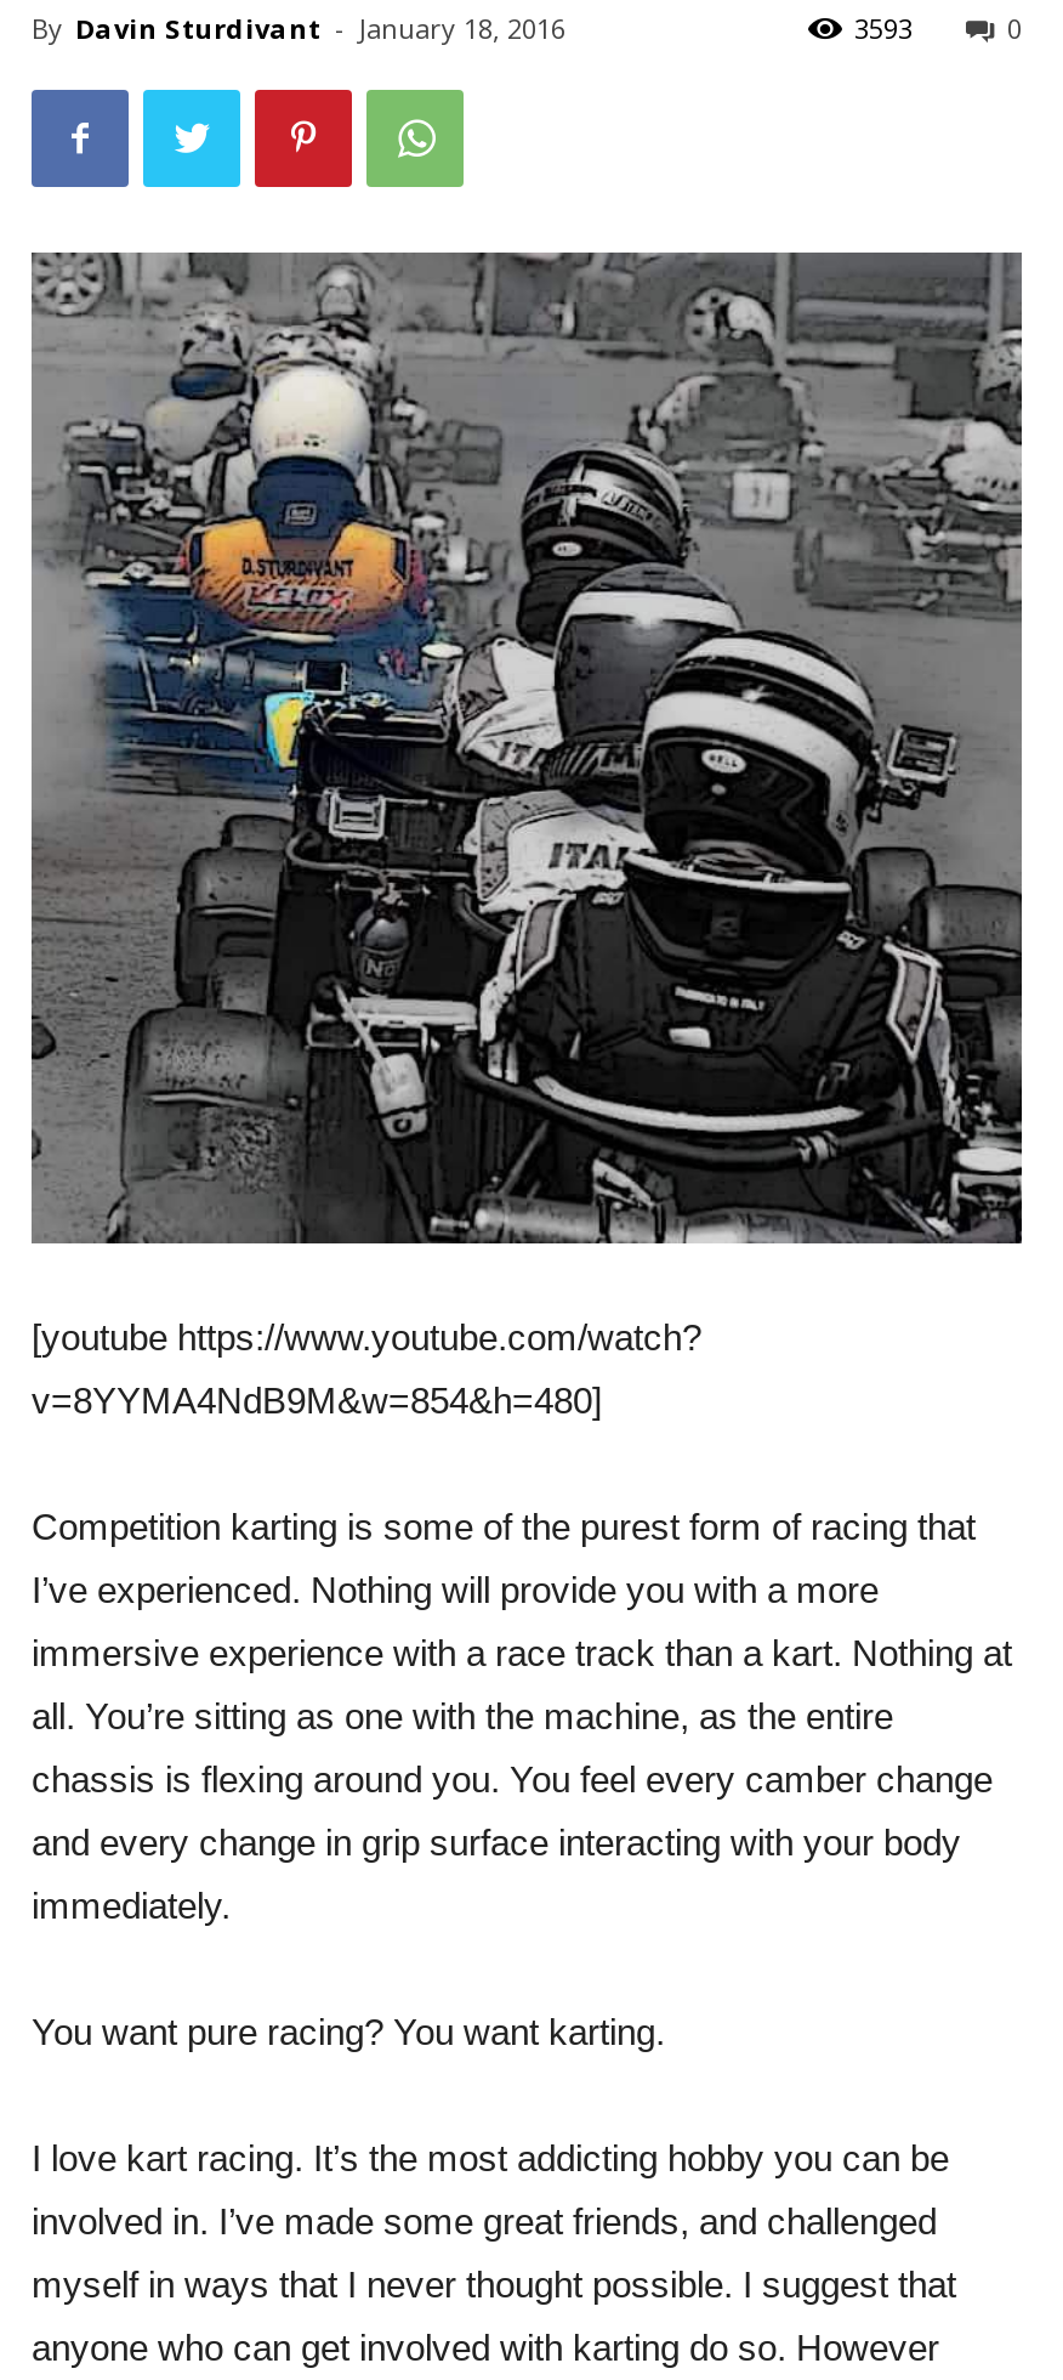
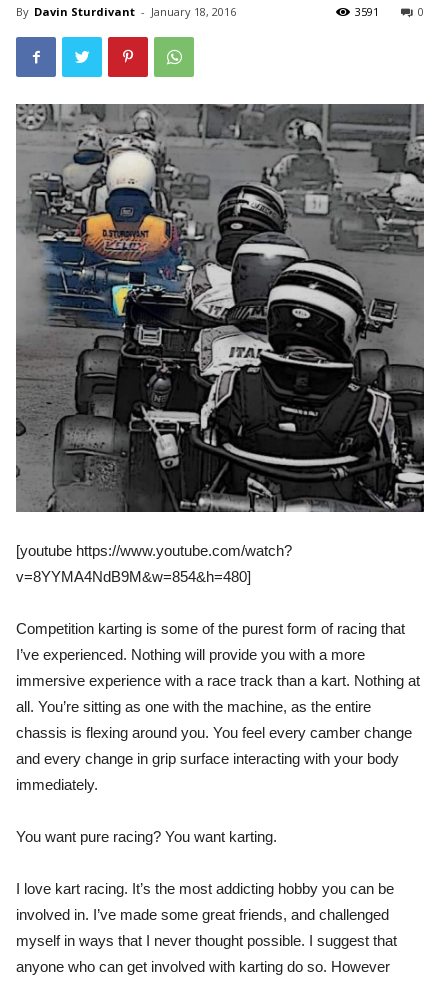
[854,10,913,46] 3593 -> [355,4,379,19] 3591

